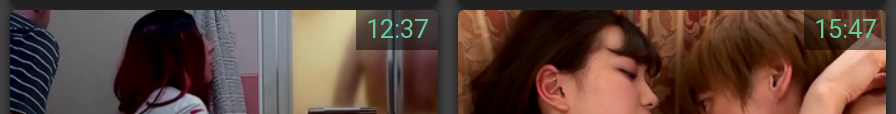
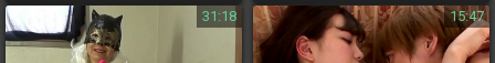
[366,13,428,43] 12:37 -> [202,7,236,24] 31:18

